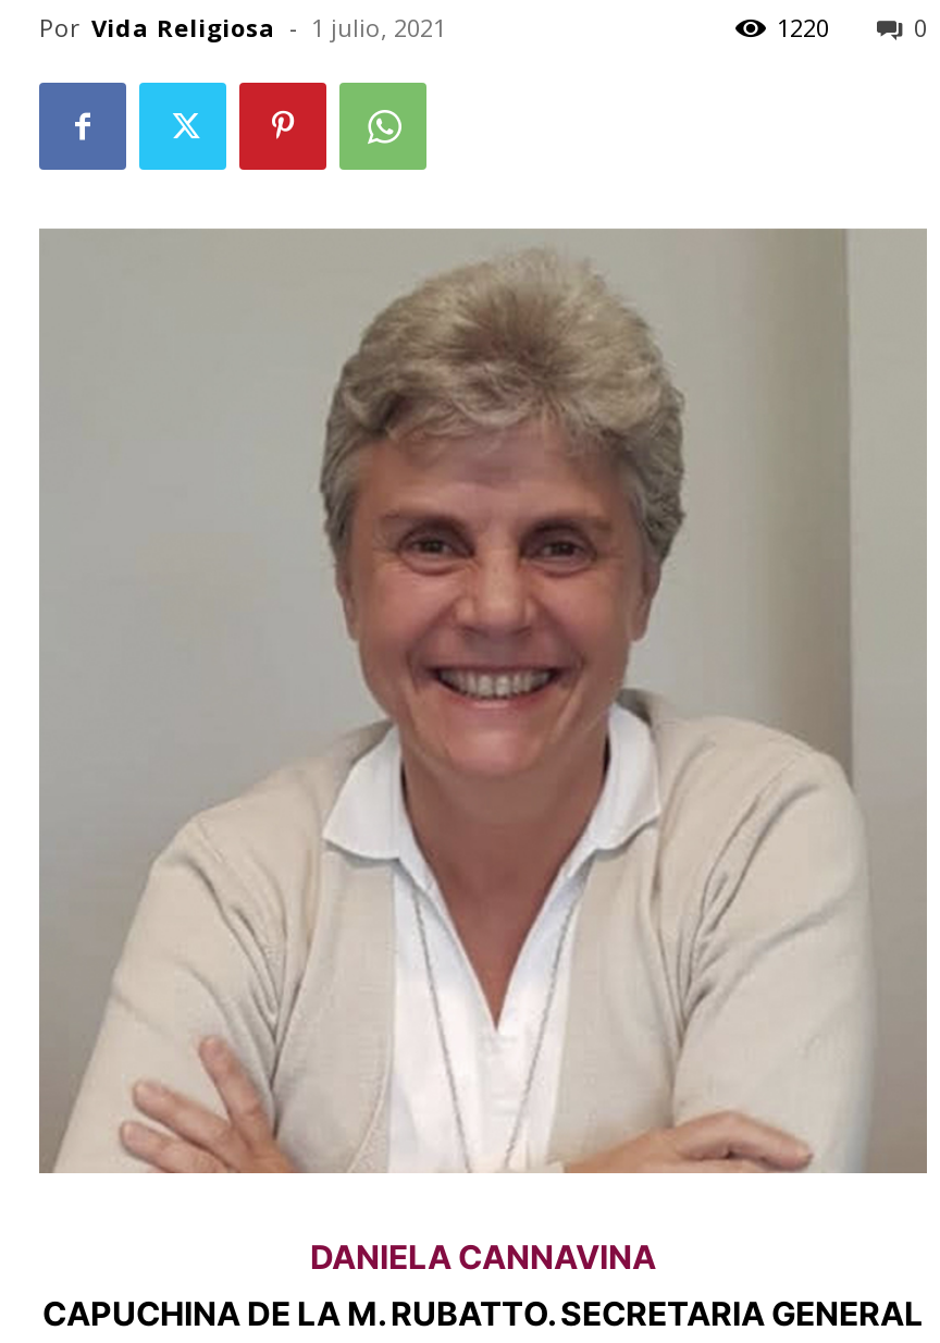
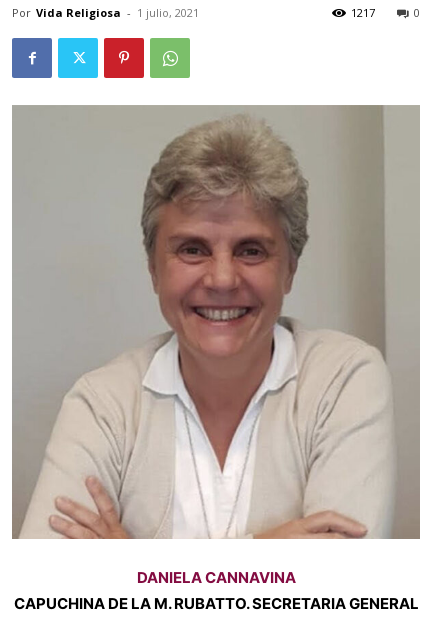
[777,11,829,44] 1220 -> [351,5,375,20] 1217

